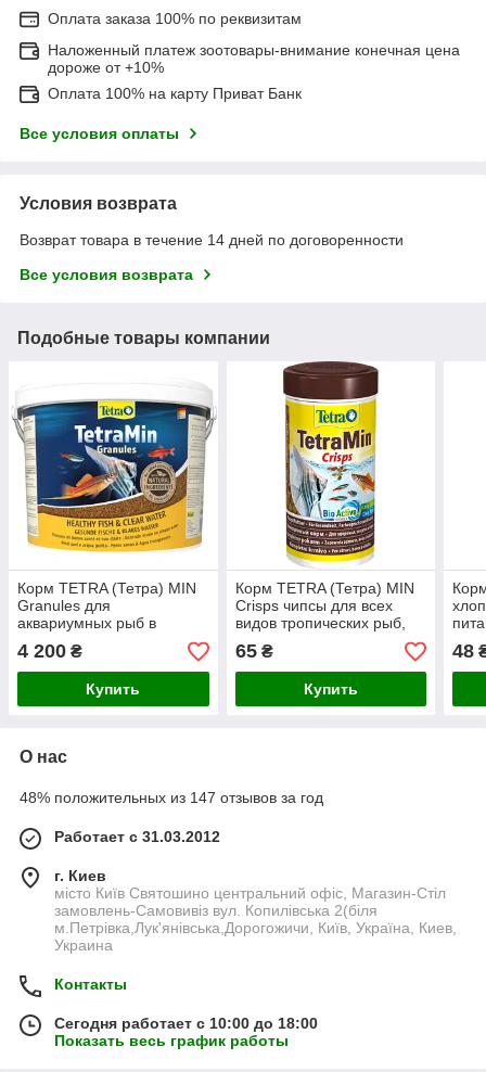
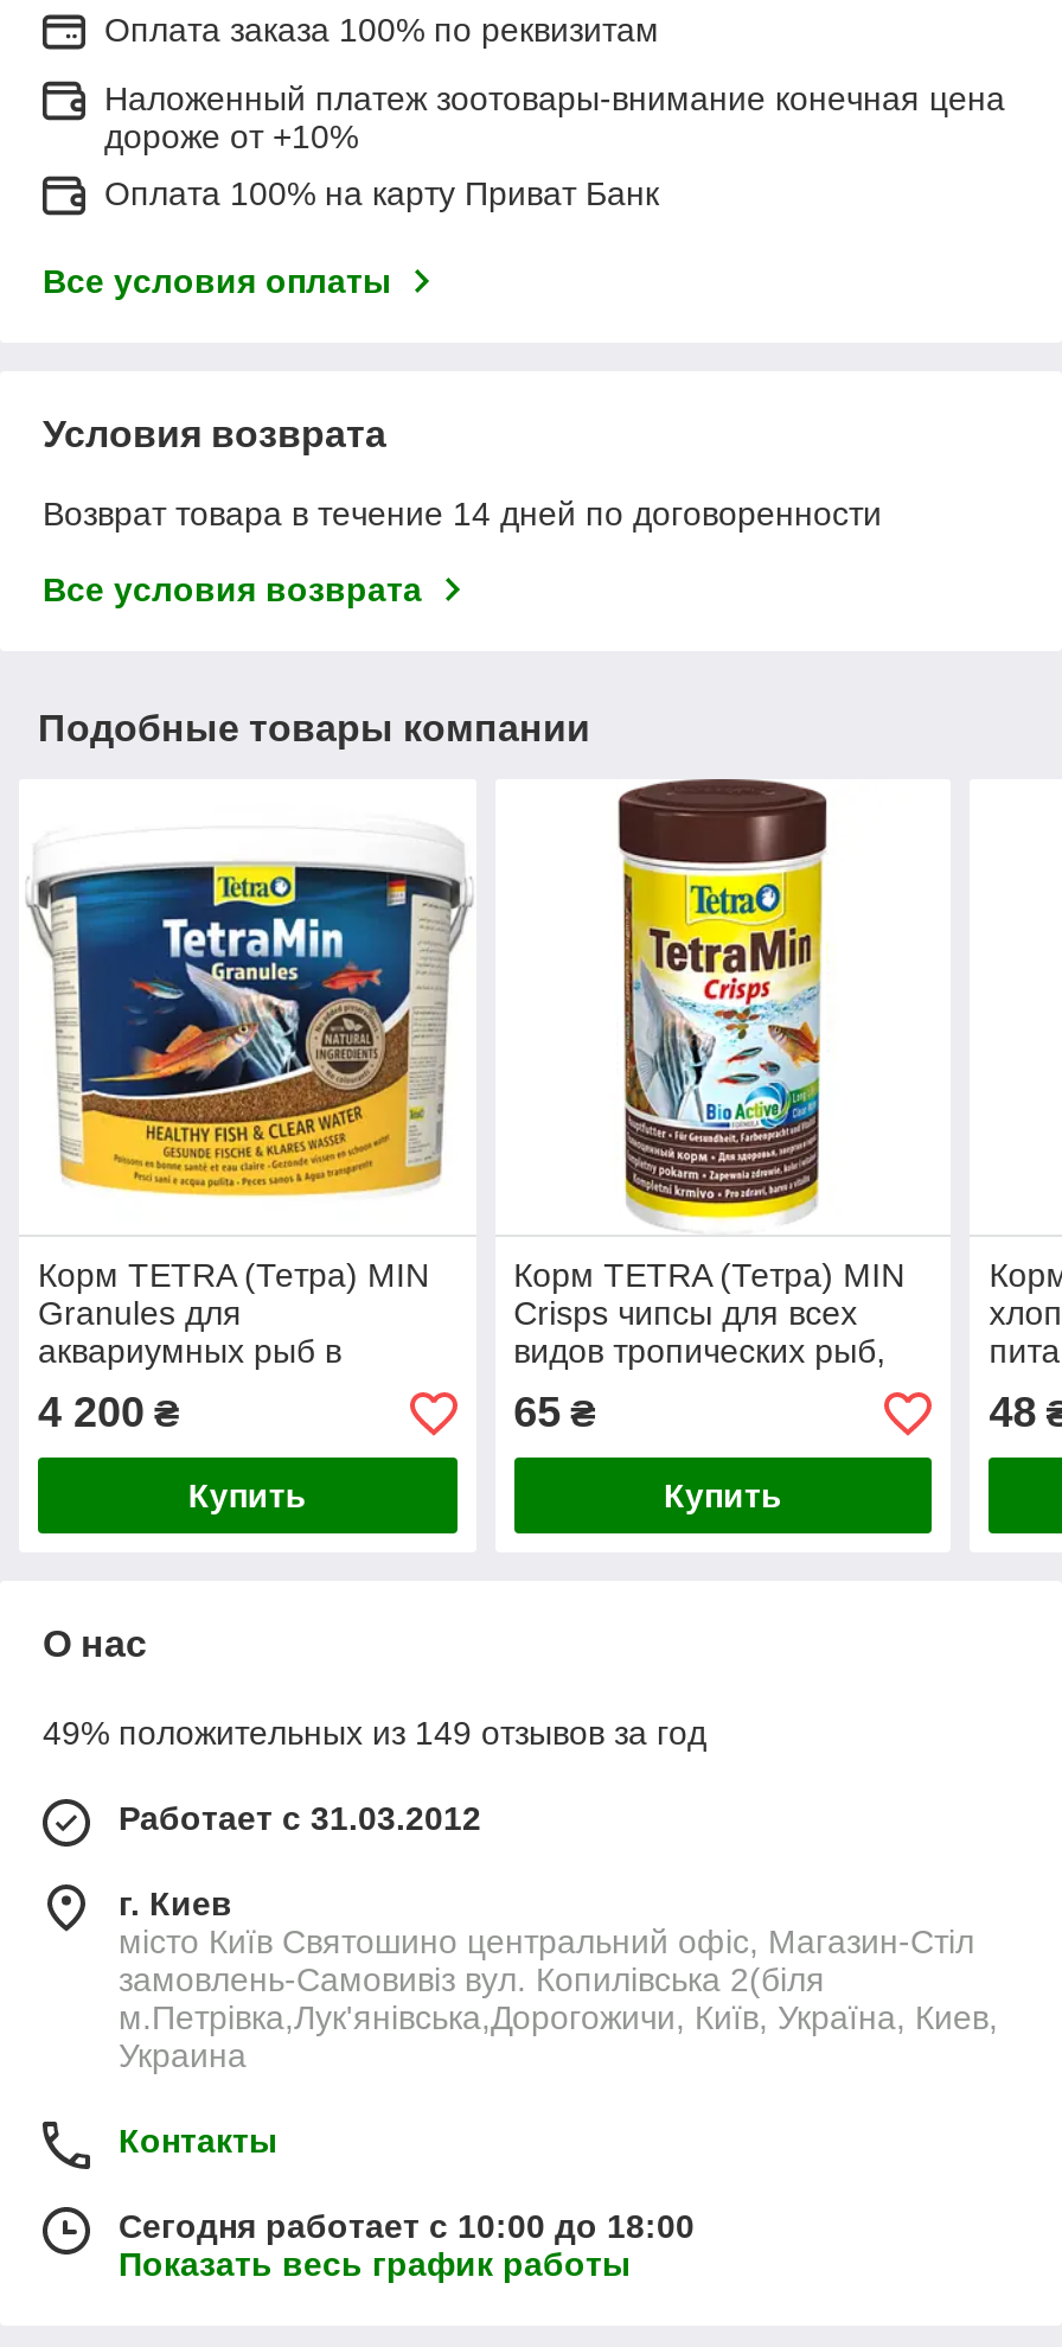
[20,789,323,807] 48% положительных из 147 отзывов за год -> [43,1715,706,1753] 49% положительных из 149 отзывов за год

